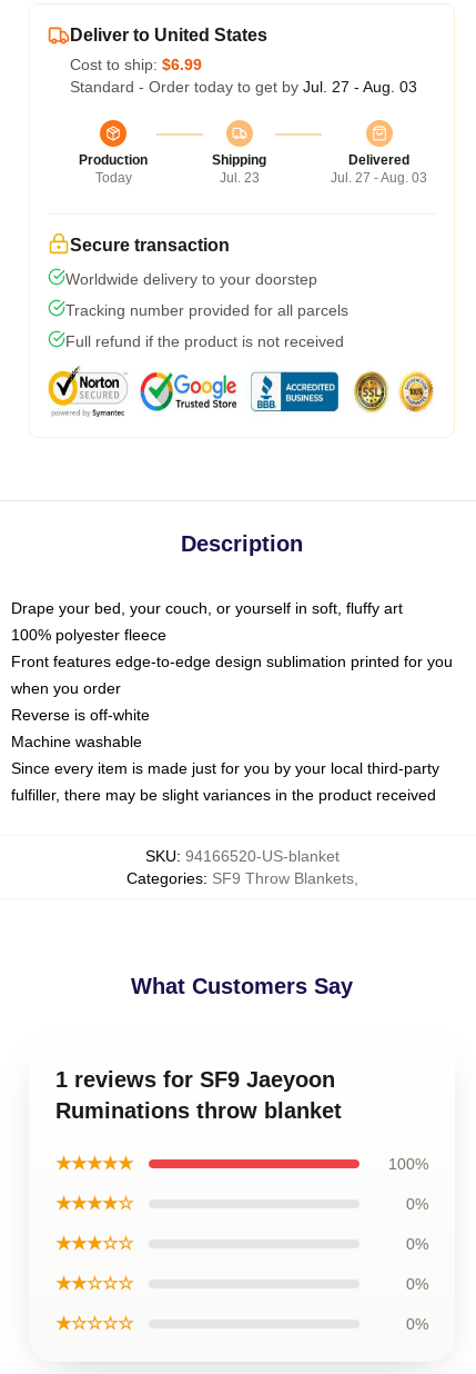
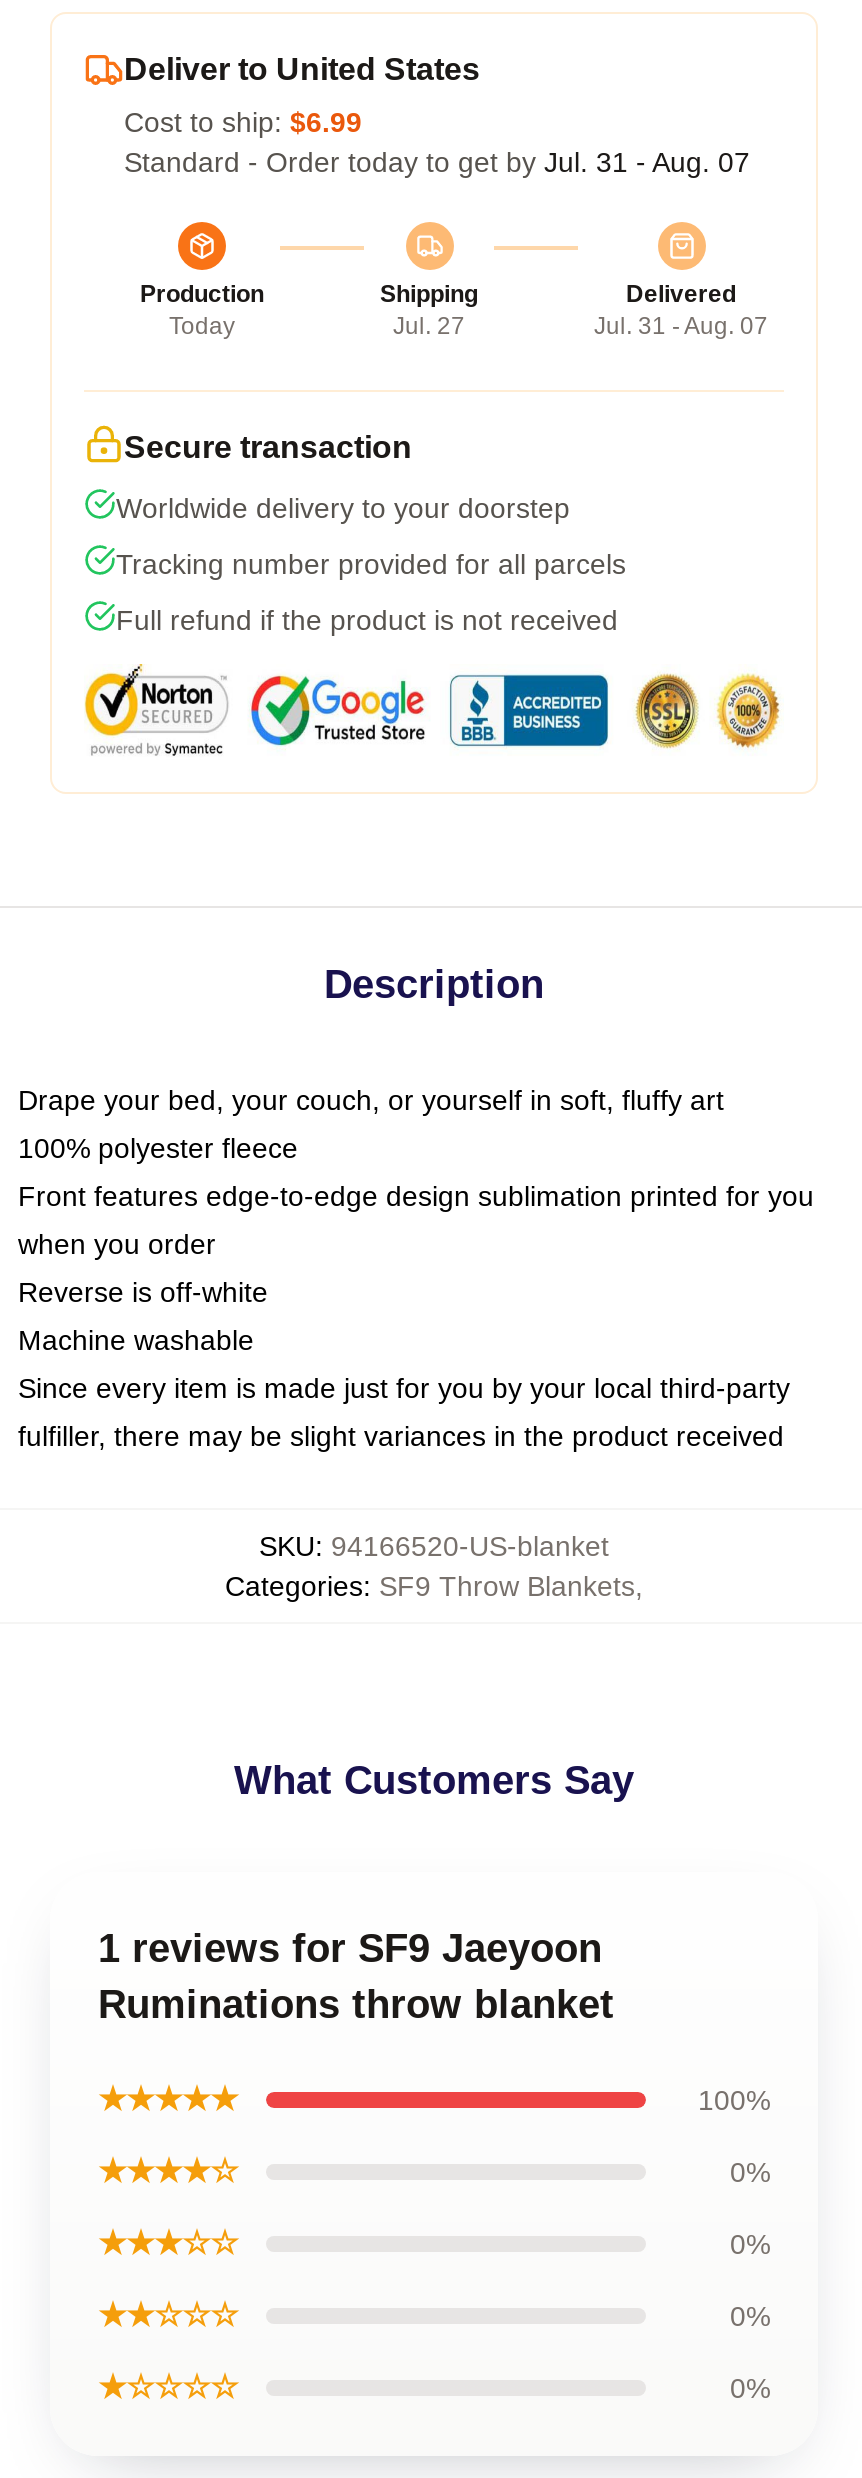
[70,77,417,95] Standard - Order today to get by Jul. 27 - Aug. 03 -> [124,145,750,177] Standard - Order today to get by Jul. 31 - Aug. 07
[219,170,259,185] Jul. 23 -> [393,311,465,339] Jul. 27
[331,170,427,185] Jul. 27 - Aug. 03 -> [594,311,768,339] Jul. 31 - Aug. 07

